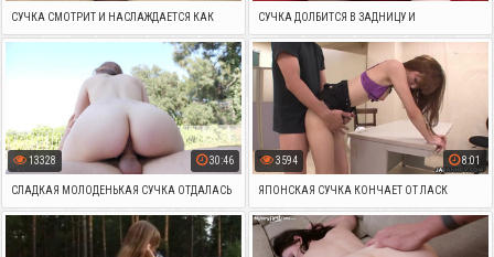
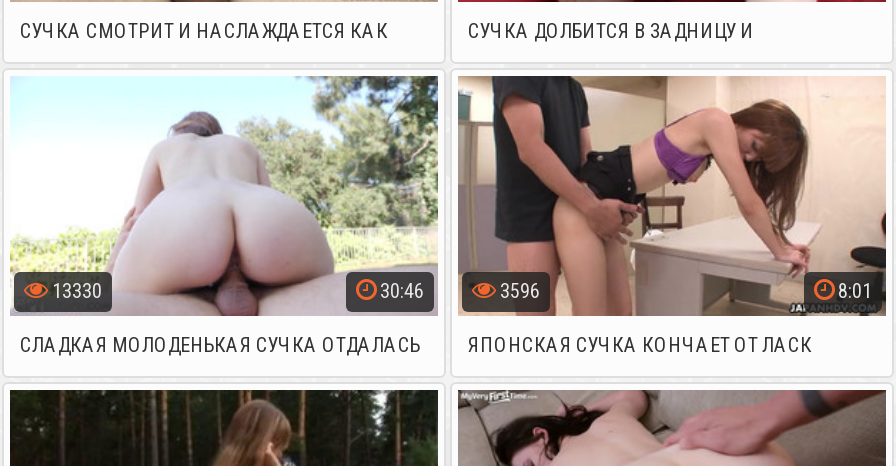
[26,154,56,166] 13328 -> [48,280,102,302] 13330
[273,154,298,166] 3594 -> [496,280,540,302] 3596

